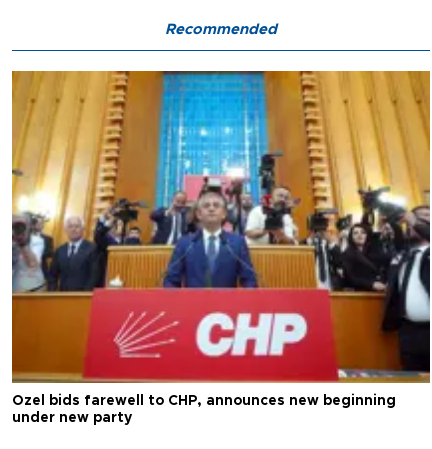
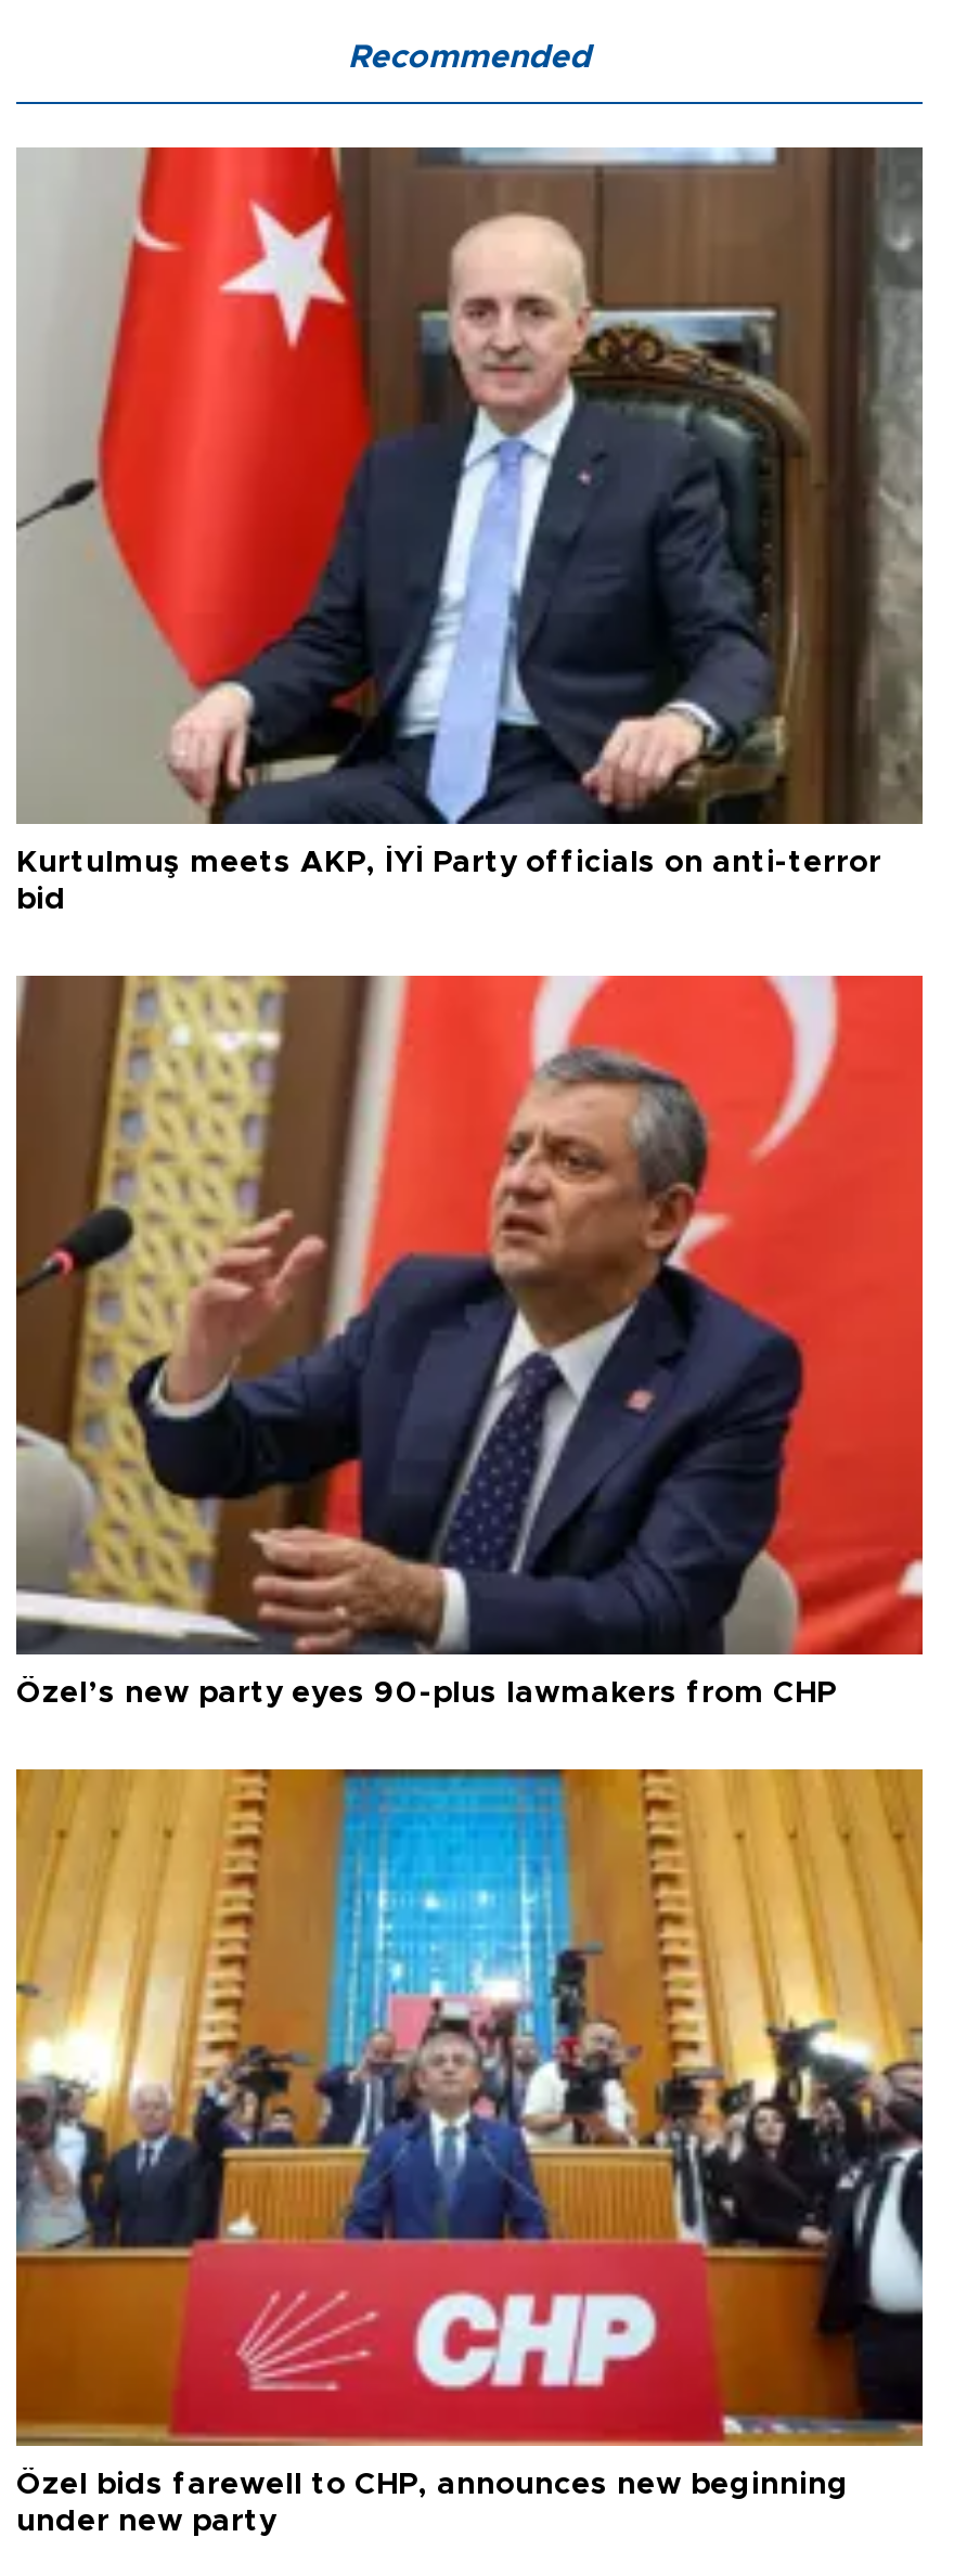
none -> [14,974,925,1708] [image] | Özel’s new party eyes 90-plus lawmakers from CHP
none -> [16,145,925,916] [image] | Kurtulmuş meets AKP, İYİ Party officials on anti-terror | bid

